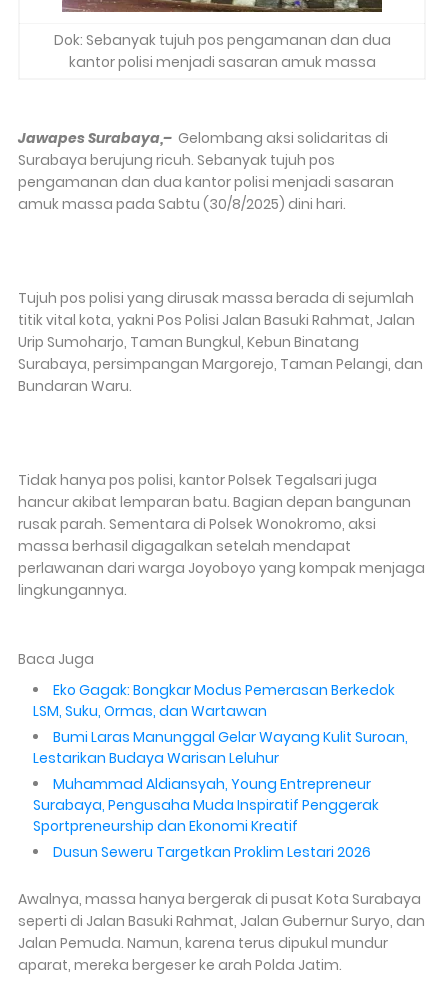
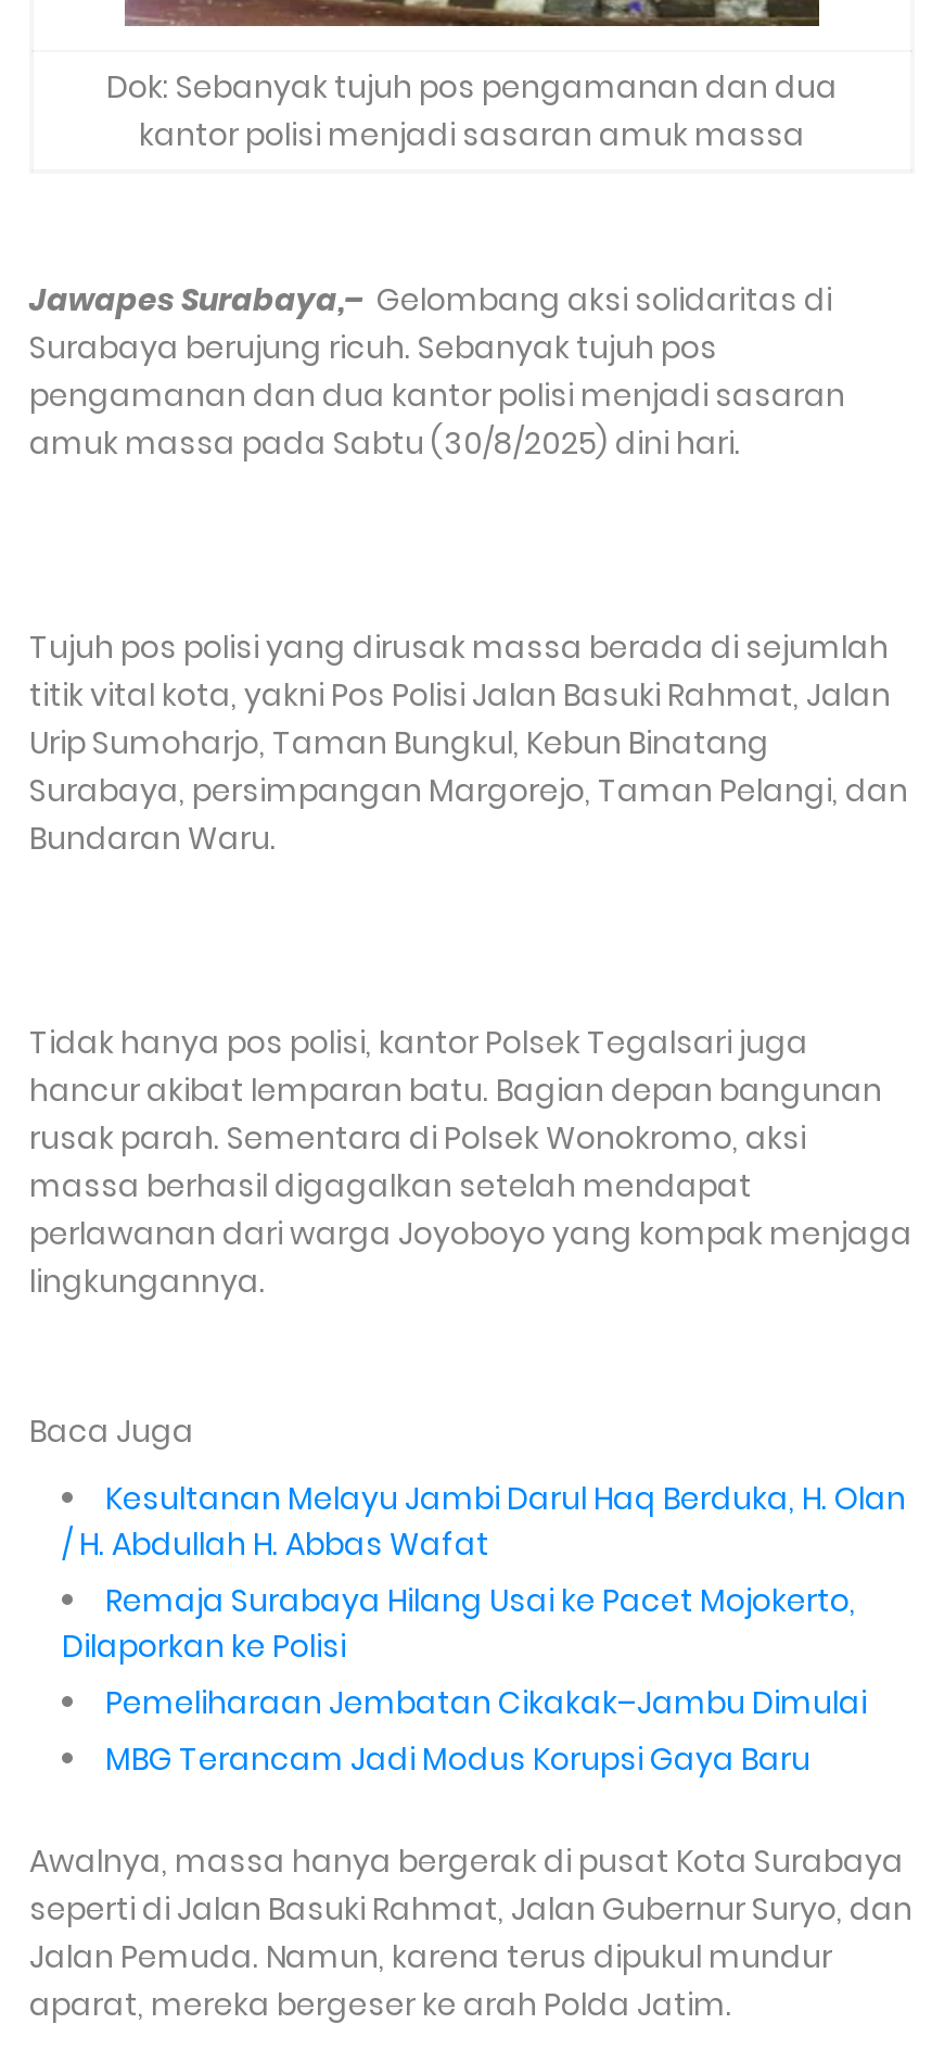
[33,680,408,862] Eko Gagak: Bongkar Modus Pemerasan Berkedok | LSM, Suku, Ormas, dan Wartawan | Bumi Laras Manunggal Gelar Wayang Kulit Suroan, | Lestarikan Budaya Warisan Leluhur | Muhammad Aldiansyah, Young Entrepreneur | Surabaya, Pengusaha Muda Inspiratif Penggerak | Sportpreneurship dan Ekonomi Kreatif | Dusun Seweru Targetkan Proklim Lestari 2026 -> [62,1478,906,1782] Kesultanan Melayu Jambi Darul Haq Berduka, H. Olan | / H. Abdullah H. Abbas Wafat | Remaja Surabaya Hilang Usai ke Pacet Mojokerto, | Dilaporkan ke Polisi | Pemeliharaan Jembatan Cikakak–Jambu Dimulai | MBG Terancam Jadi Modus Korupsi Gaya Baru

